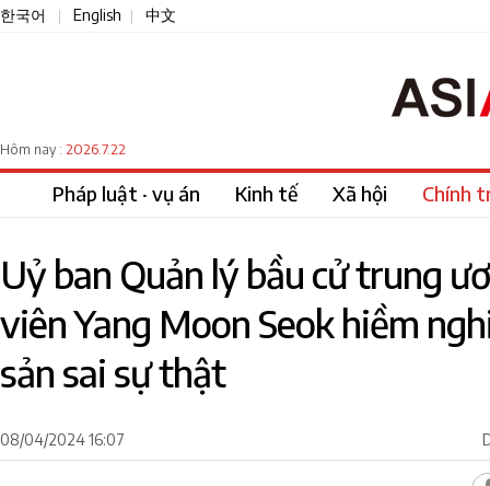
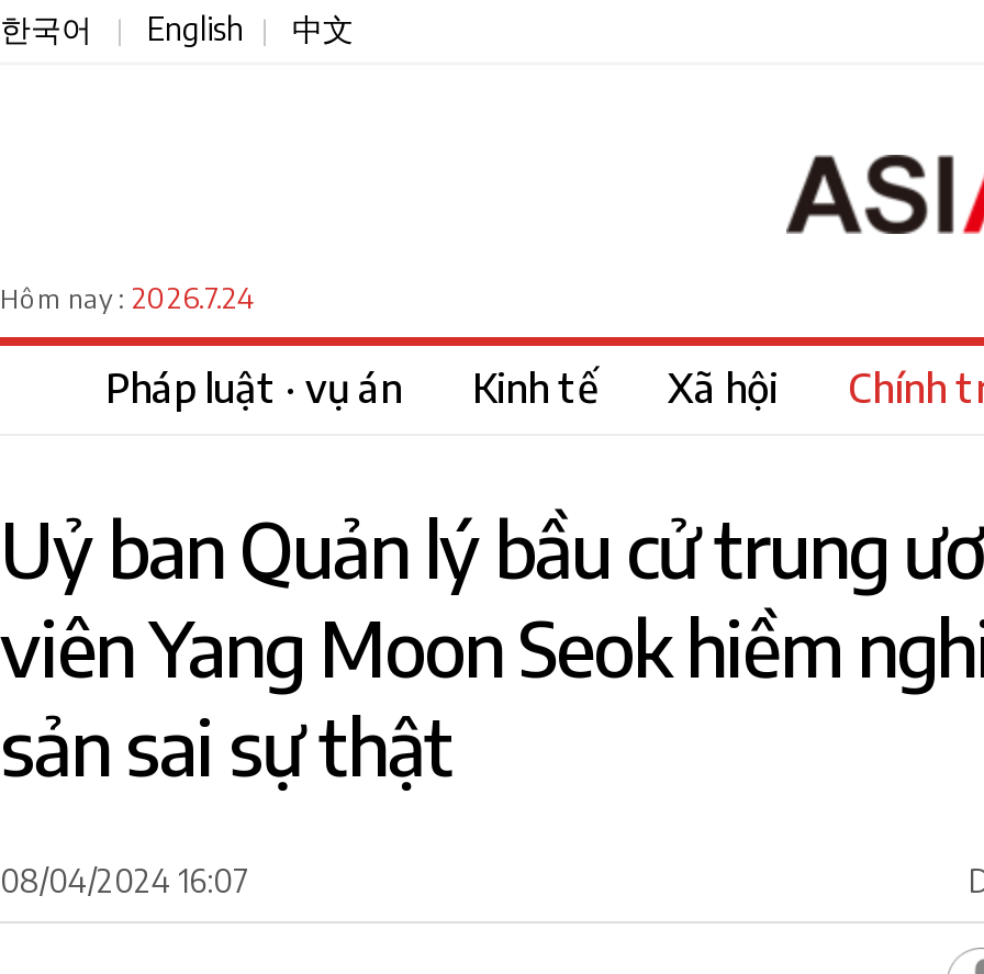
[0,140,126,158] Hôm nay : 2026.7.22 -> [0,280,257,315] Hôm nay : 2026.7.24

